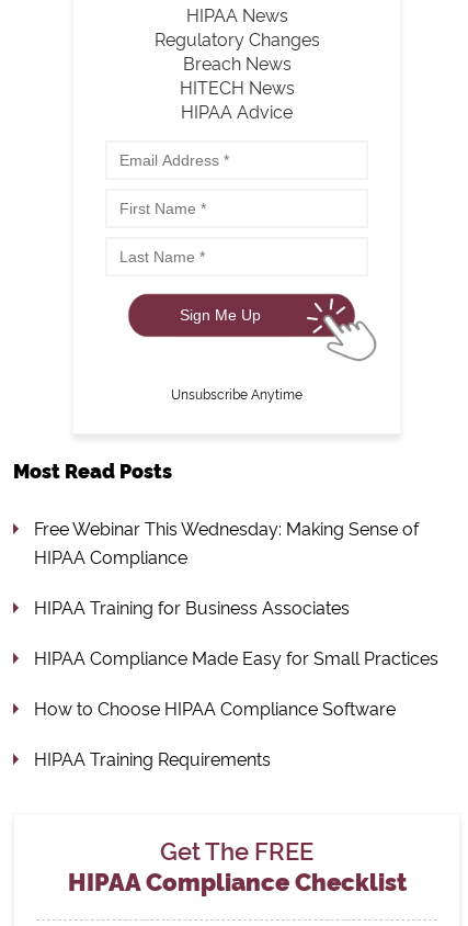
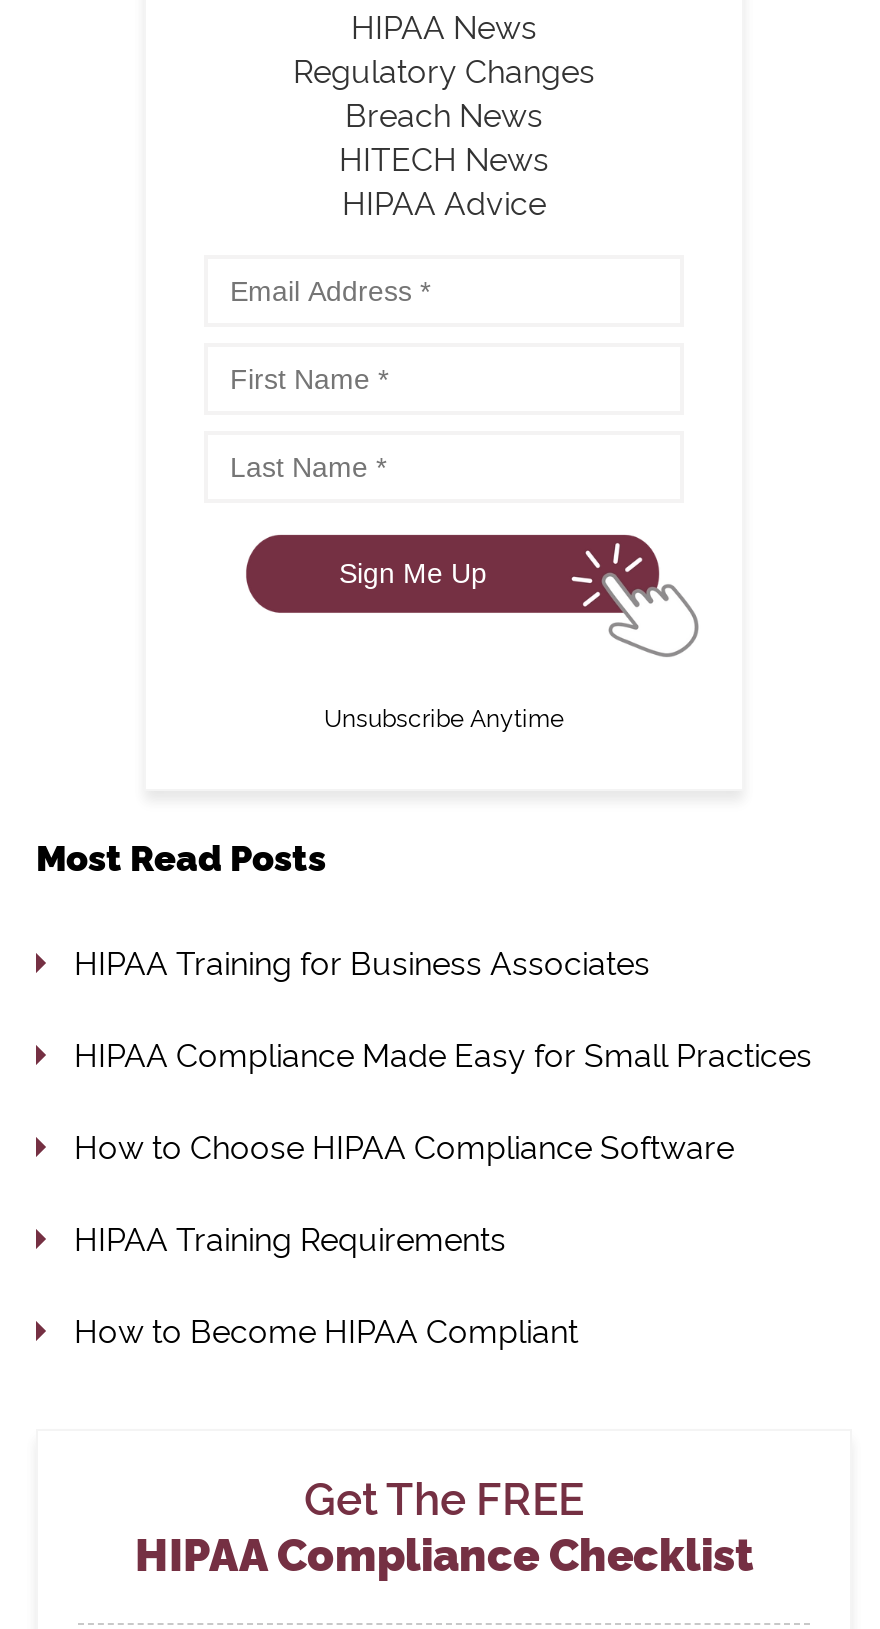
[34,519,419,569] Free Webinar This Wednesday: Making Sense of | HIPAA Compliance -> none
moved [34,598,438,770] -> [74,945,812,1259]: HIPAA Training for Business Associates | HIPAA Compliance Made Easy for Small Practices | How to Choose HIPAA Compliance Software | HIPAA Training Requirements
none -> [74,1313,578,1351] How to Become HIPAA Compliant

